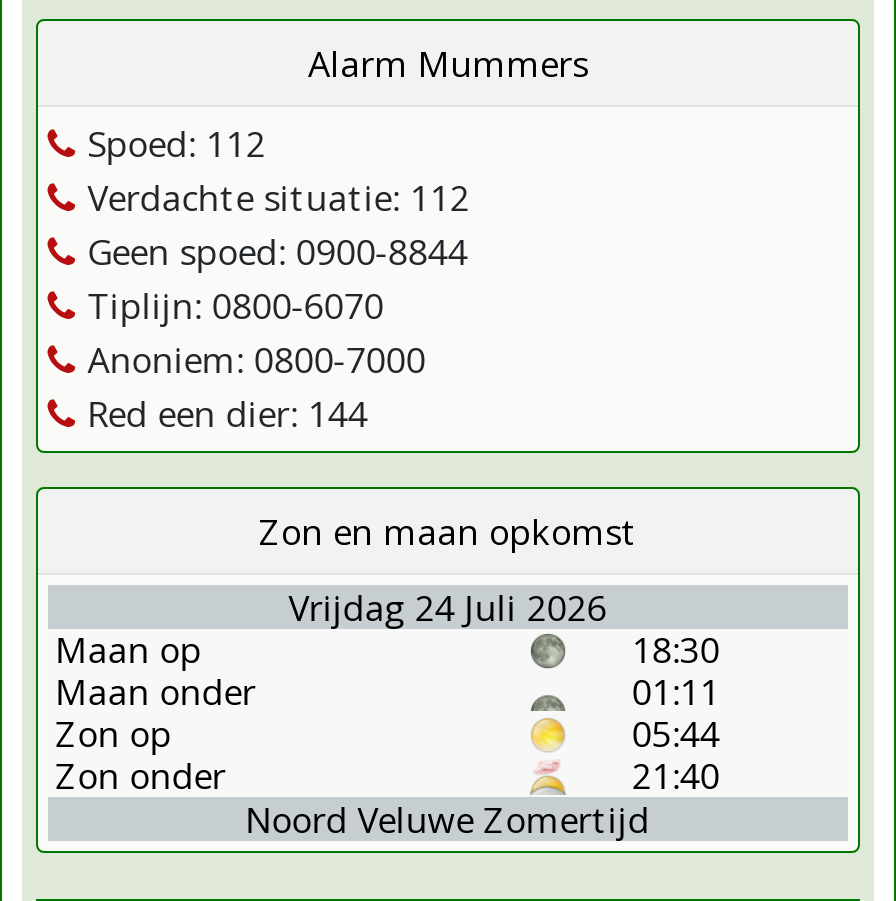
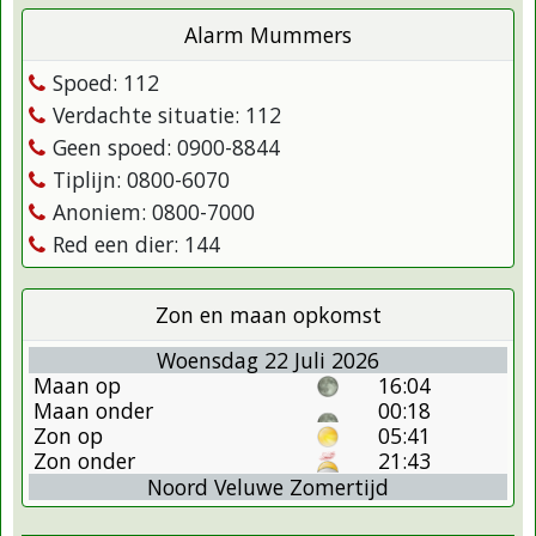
[288,583,606,631] Vrijdag 24 Juli 2026 -> [156,346,379,375] Woensdag 22 Juli 2026
[632,625,720,673] 18:30 -> [378,371,430,400] 16:04
[632,667,720,715] 01:11 -> [378,396,430,425] 00:18
[632,709,720,757] 05:44 -> [378,421,430,450] 05:41
[632,751,720,799] 21:40 -> [378,446,430,475] 21:43

